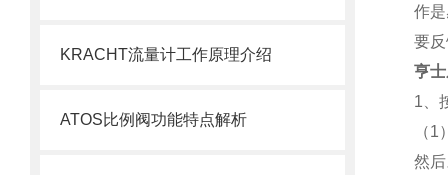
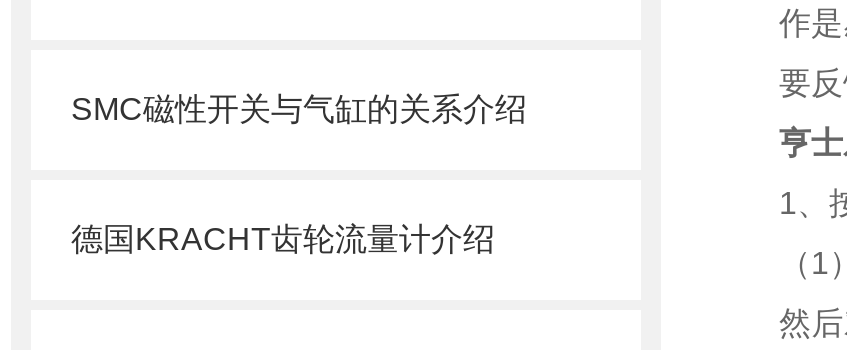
[60,46,272,63] KRACHT流量计工作原理介绍 -> [71,92,527,126] SMC磁性开关与气缸的关系介绍
[60,111,247,128] ATOS比例阀功能特点解析 -> [71,222,495,256] 德国KRACHT齿轮流量计介绍

